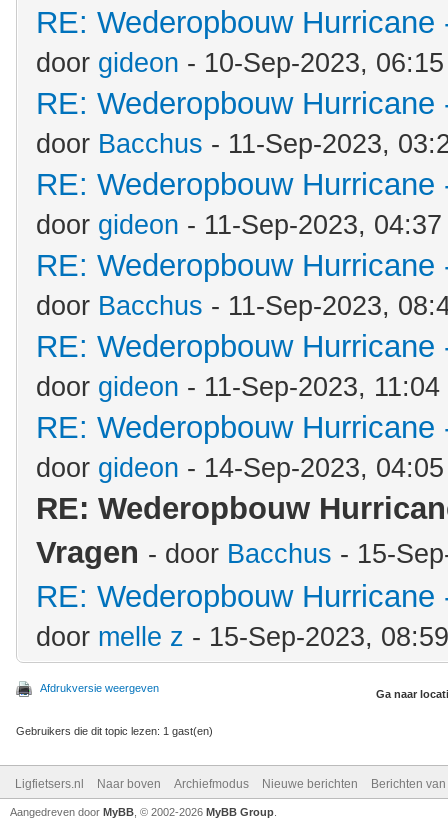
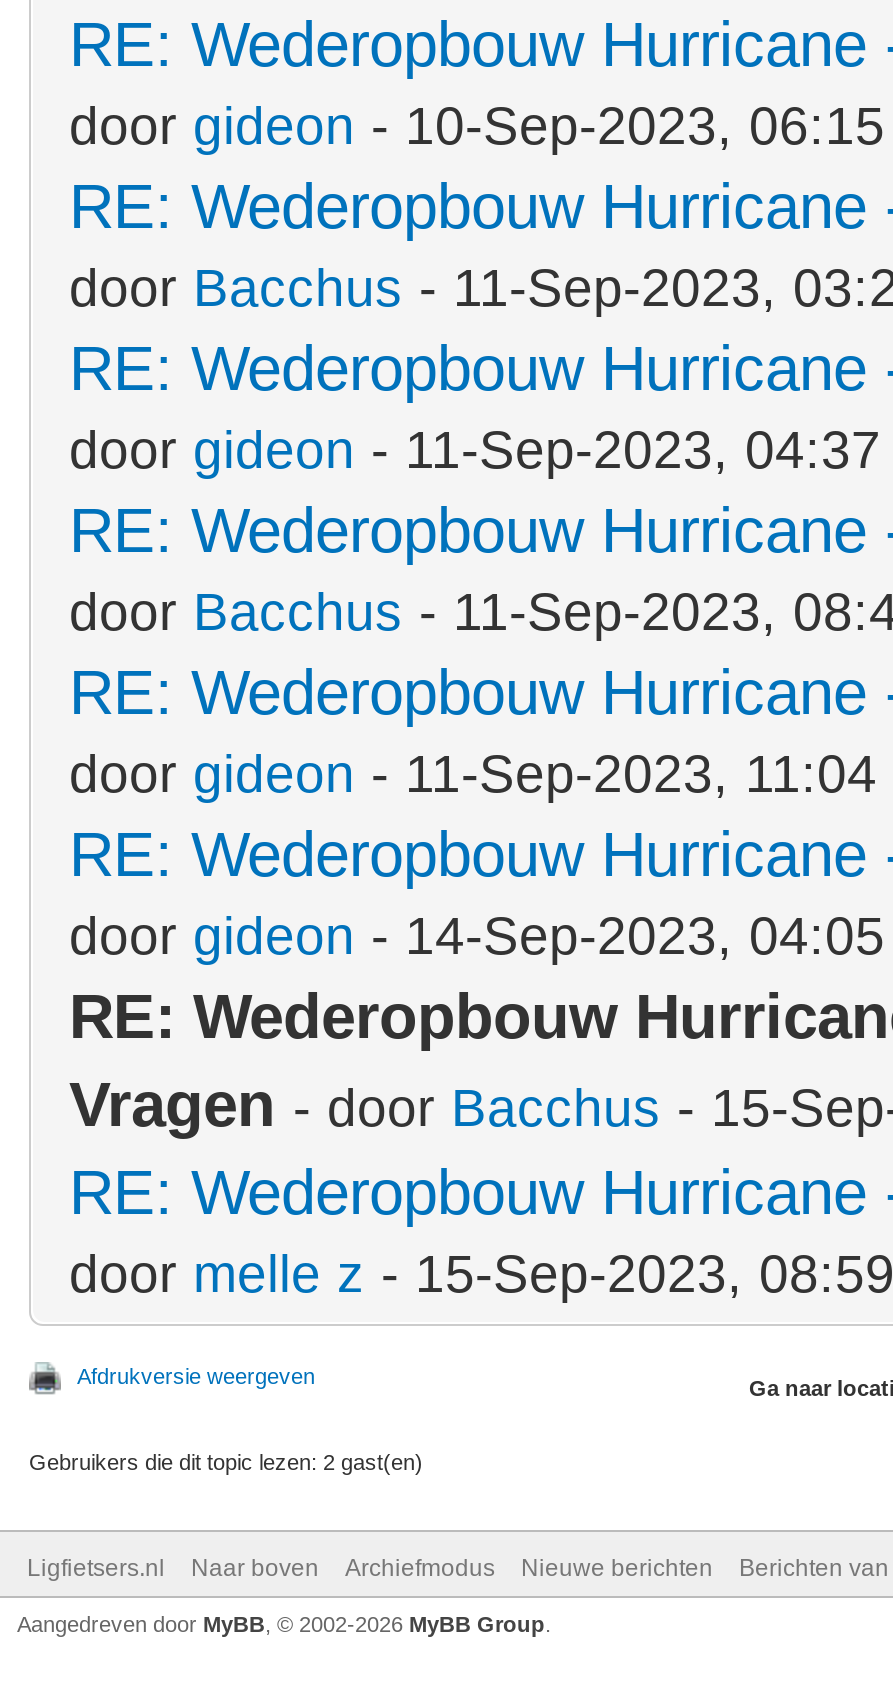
[16,725,213,737] Gebruikers die dit topic lezen: 1 gast(en) -> [29,1450,423,1474] Gebruikers die dit topic lezen: 2 gast(en)

